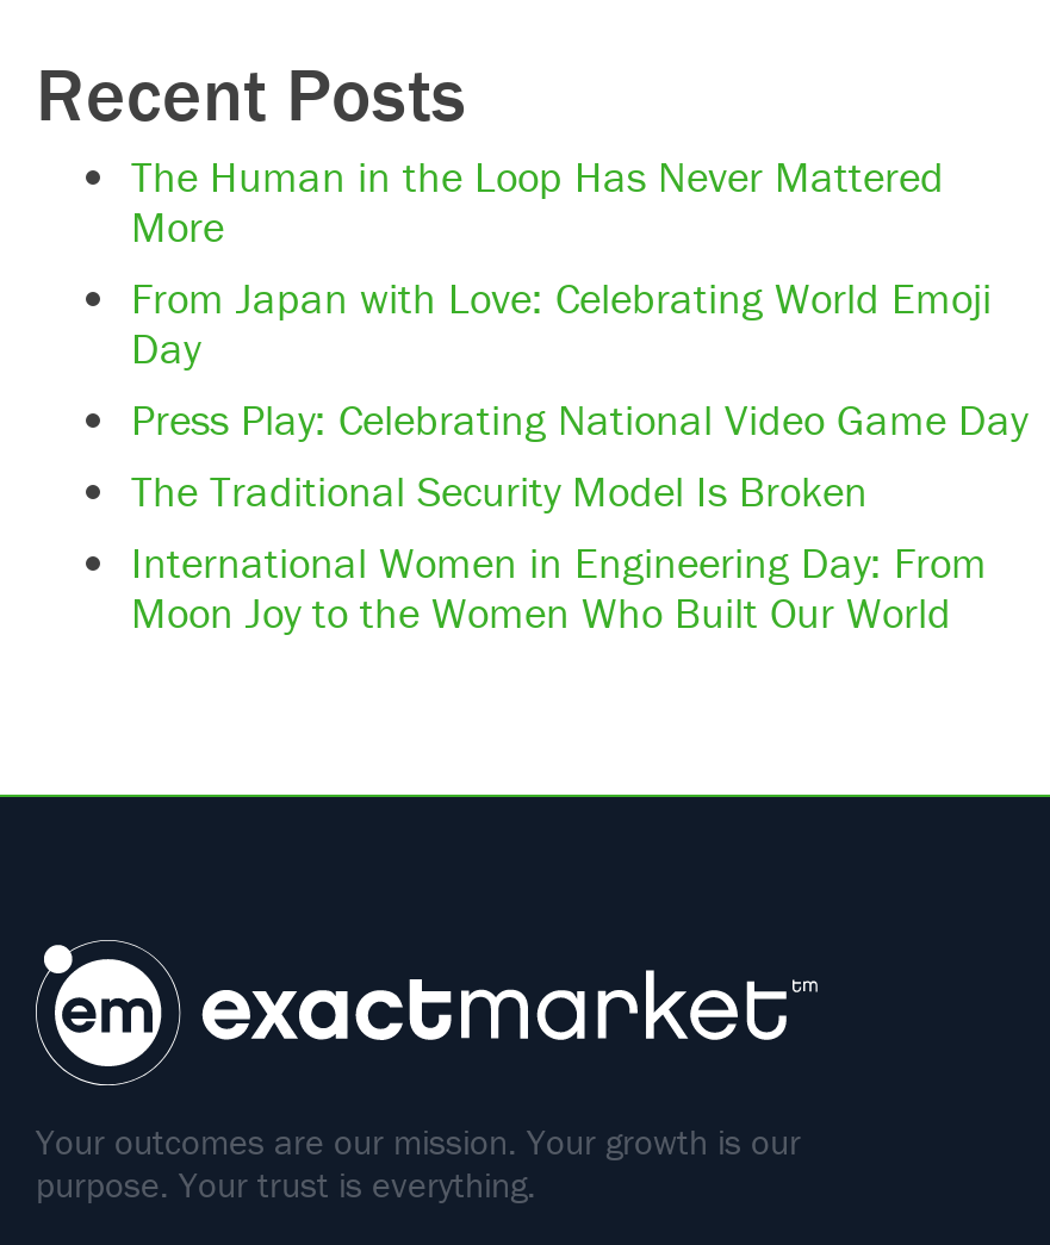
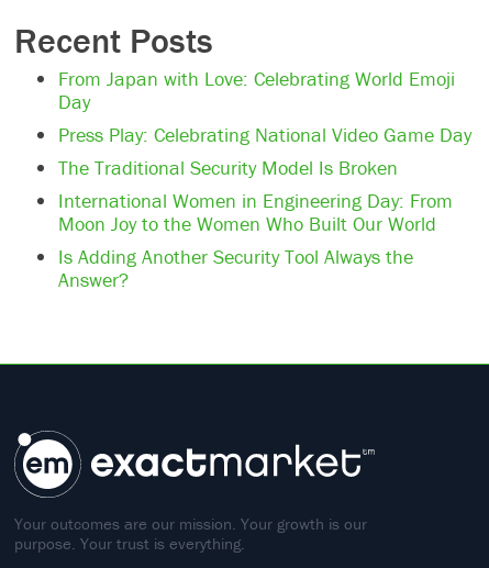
[131,149,944,254] The Human in the Loop Has Never Mattered | More -> none
moved [131,271,1027,640] -> [58,66,471,236]: From Japan with Love: Celebrating World Emoji | Day | Press Play: Celebrating National Video Game Day | The Traditional Security Model Is Broken | International Women in Engineering Day: From | Moon Joy to the Women Who Built Our World
none -> [58,244,413,292] Is Adding Another Security Tool Always the | Answer?

